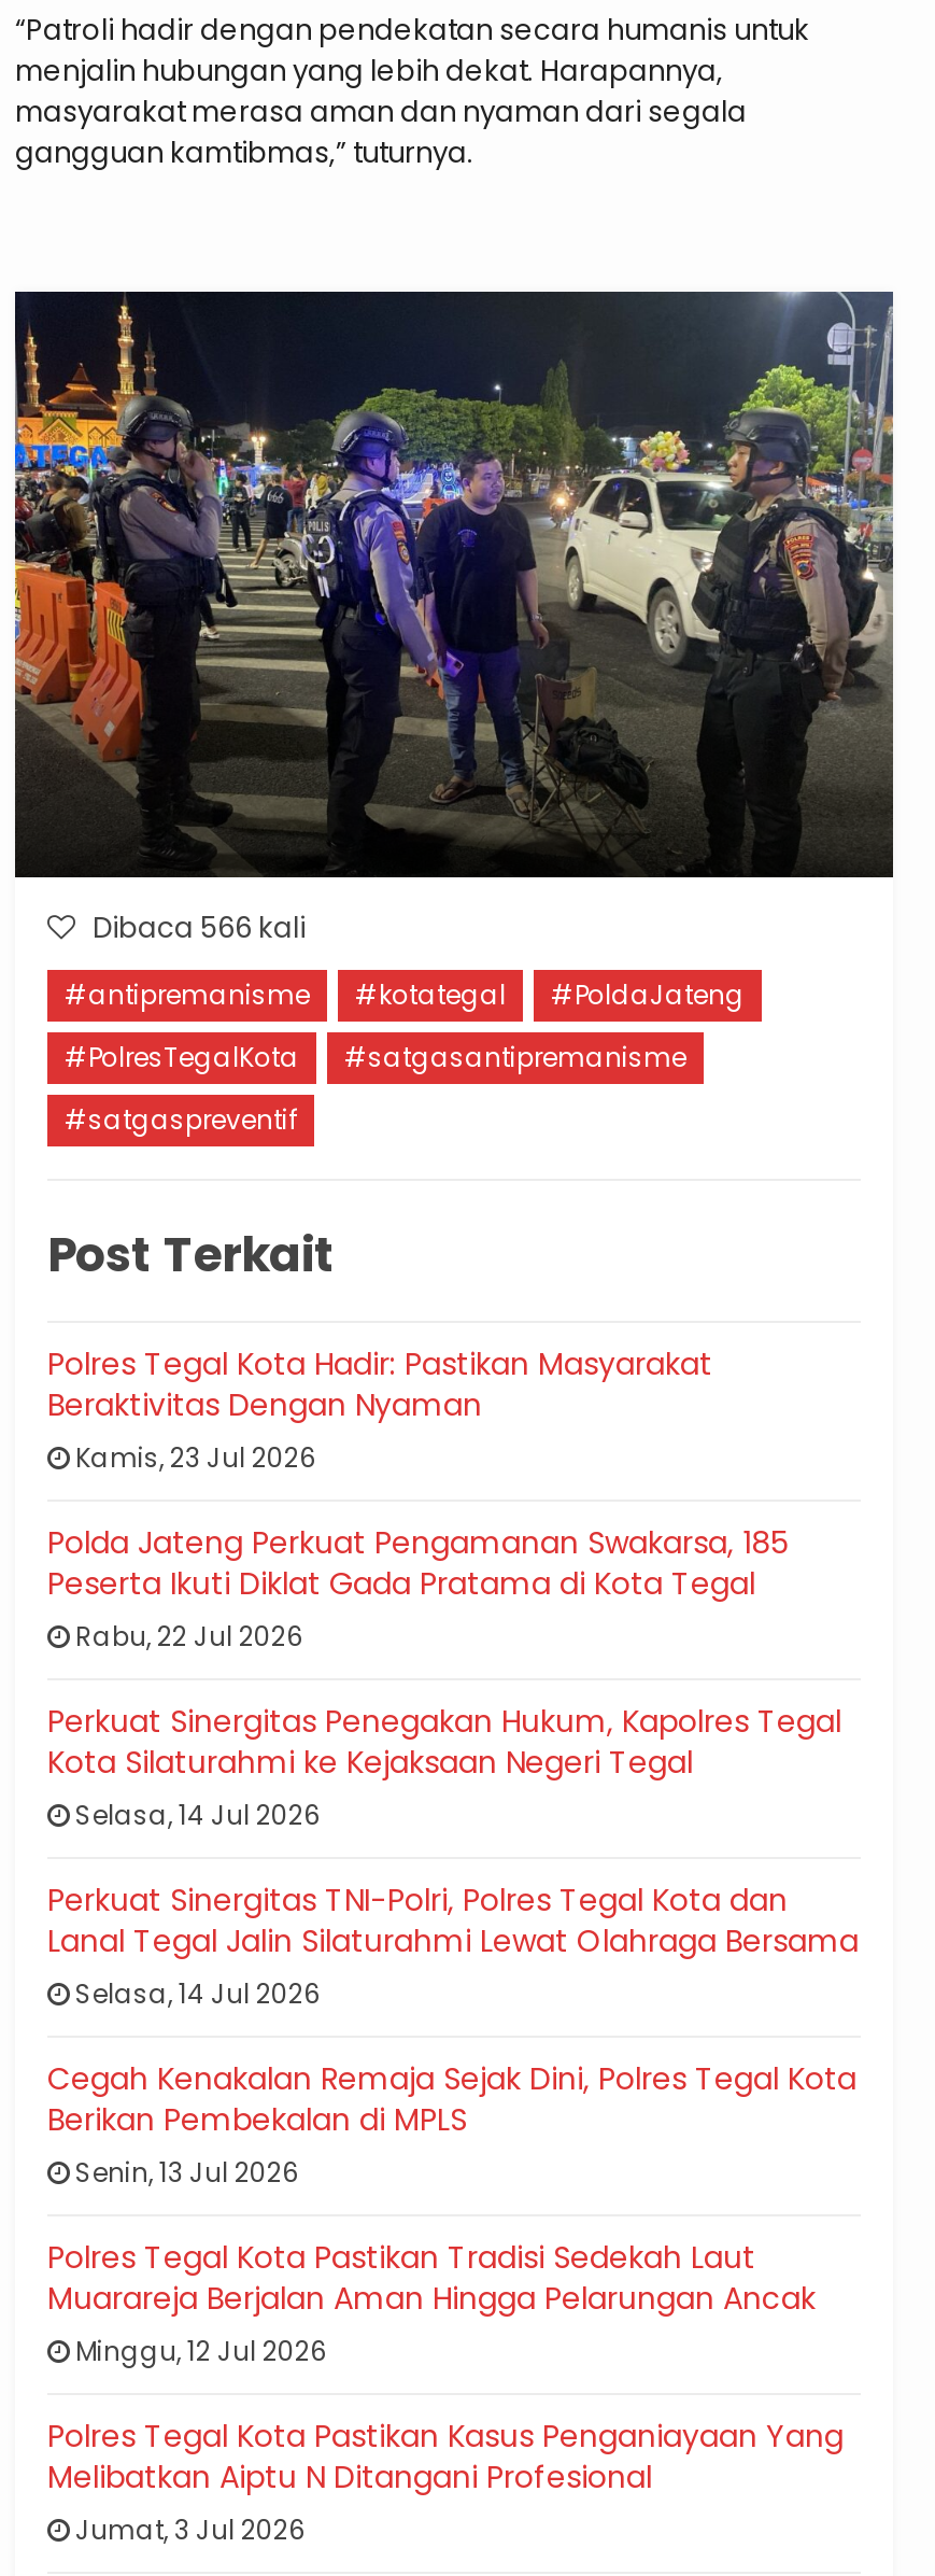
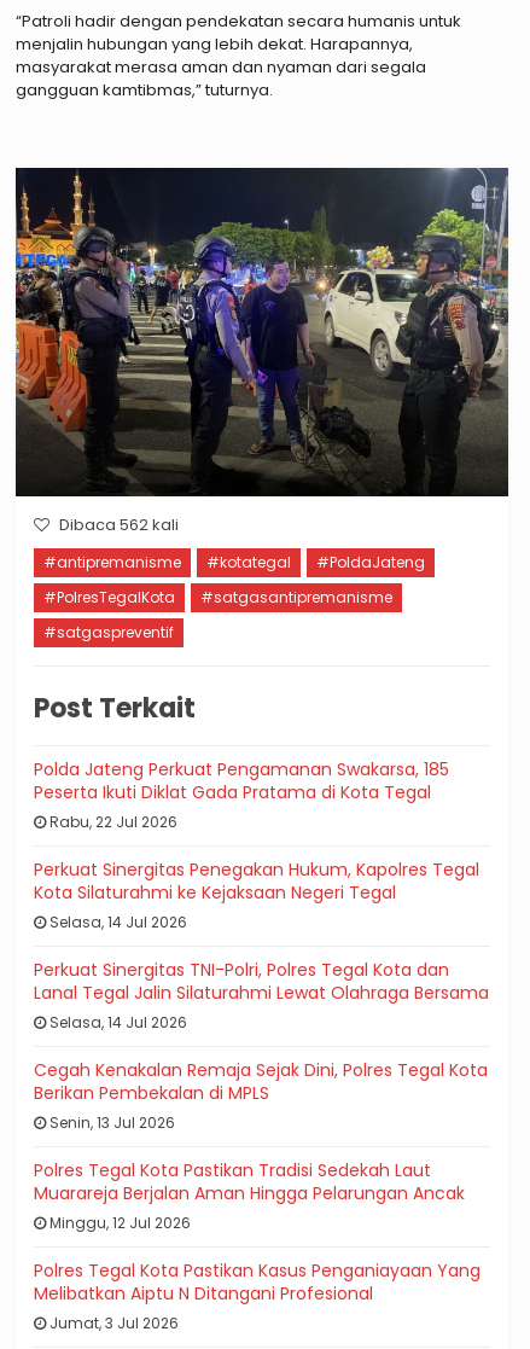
[86,909,306,949] Dibaca 566 kali -> [56,514,179,537] Dibaca 562 kali
[47,1343,712,1477] Polres Tegal Kota Hadir: Pastikan Masyarakat | Beraktivitas Dengan Nyaman | Kamis, 23 Jul 2026 -> none

